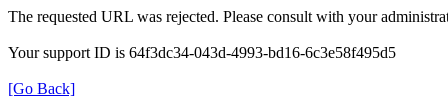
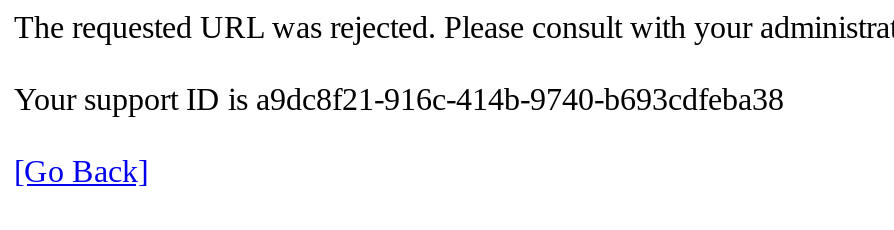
[8,44,396,61] Your support ID is 64f3dc34-043d-4993-bd16-6c3e58f495d5 -> [14,82,784,116] Your support ID is a9dc8f21-916c-414b-9740-b693cdfeba38

